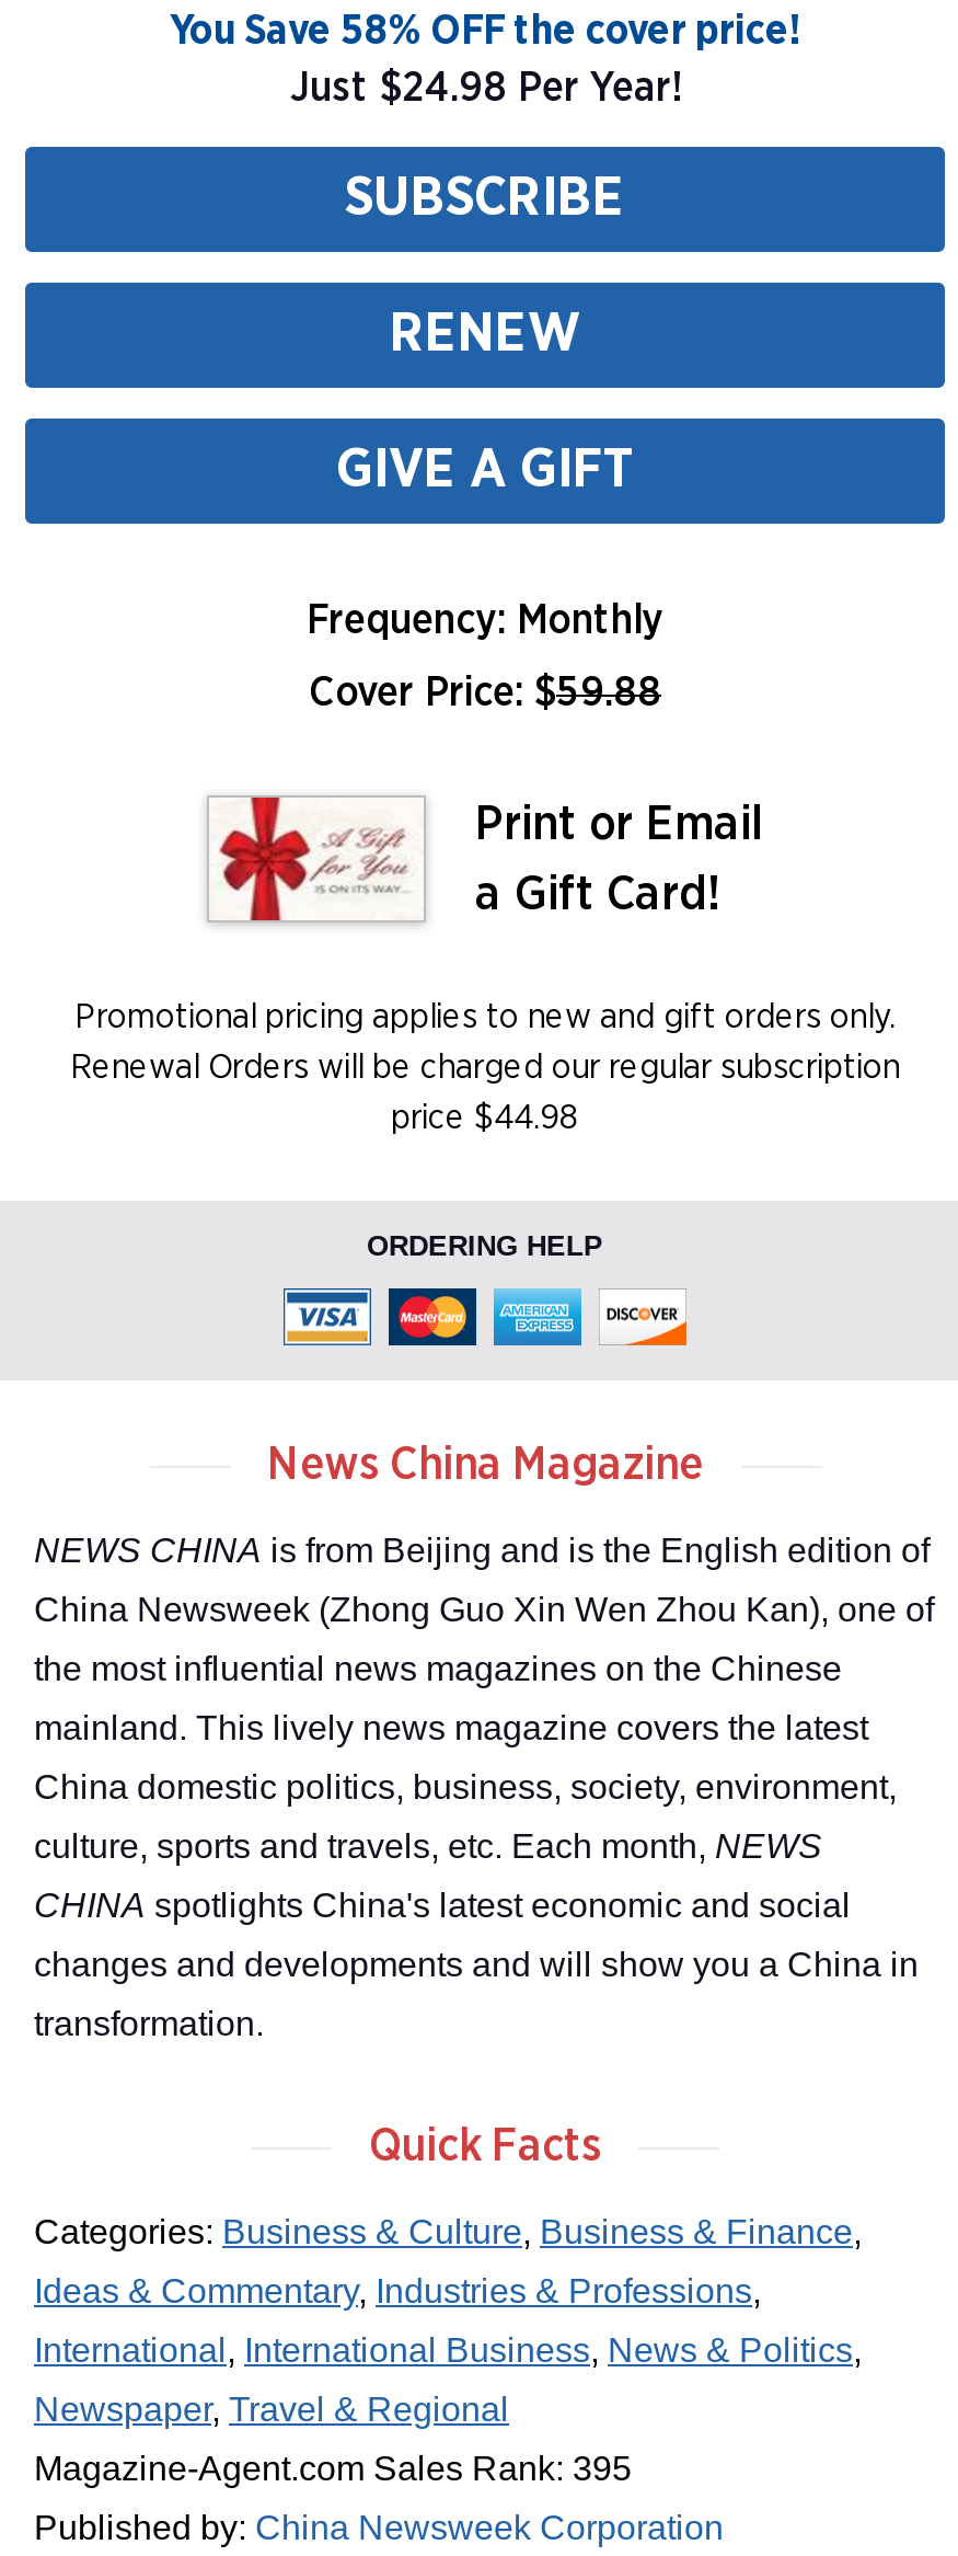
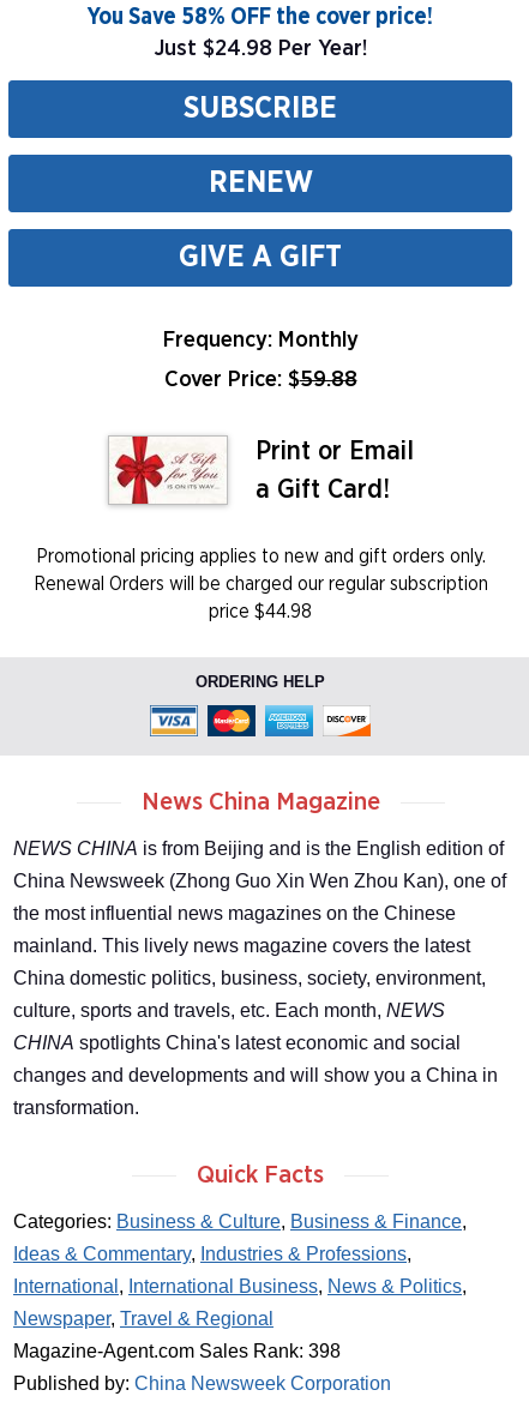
[34,2450,632,2487] Magazine-Agent.com Sales Rank: 395 -> [13,1341,341,1361] Magazine-Agent.com Sales Rank: 398

